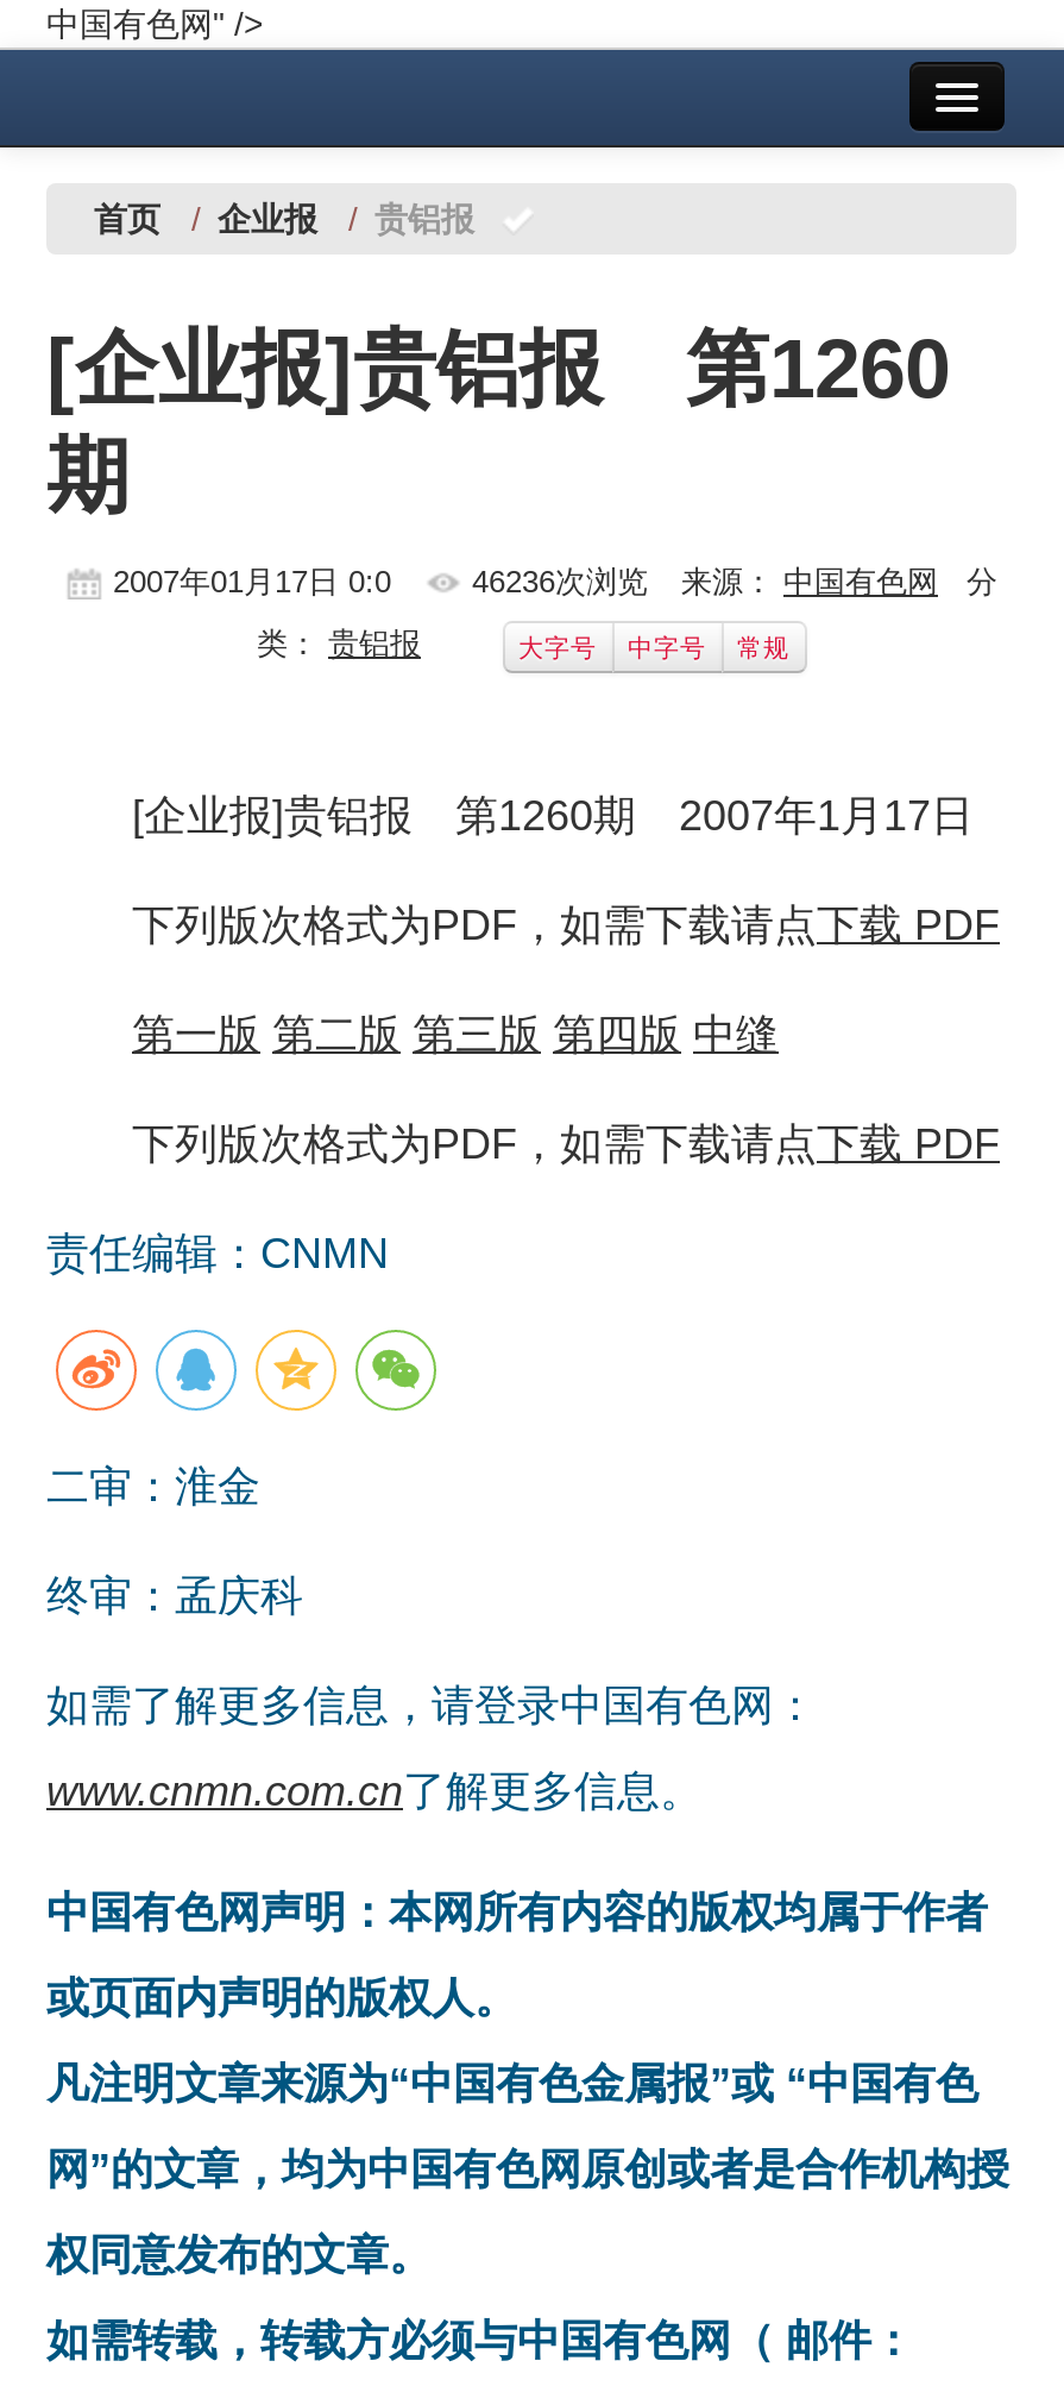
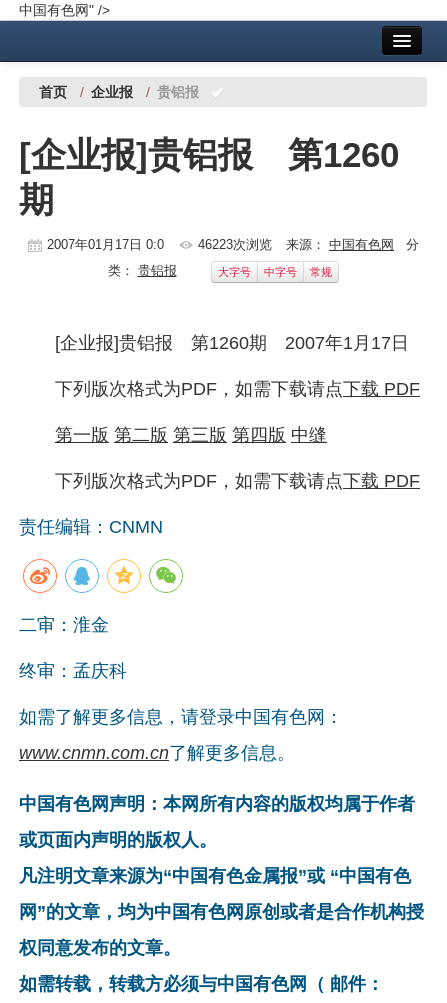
[472,564,648,599] 46236次浏览 -> [198,237,272,252] 46223次浏览

